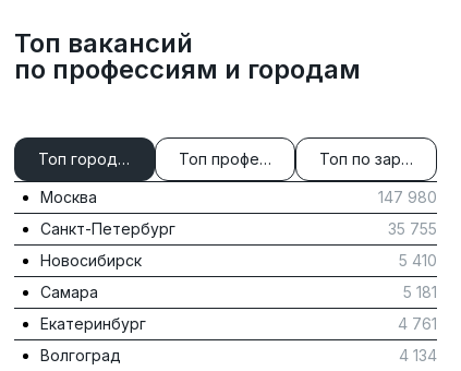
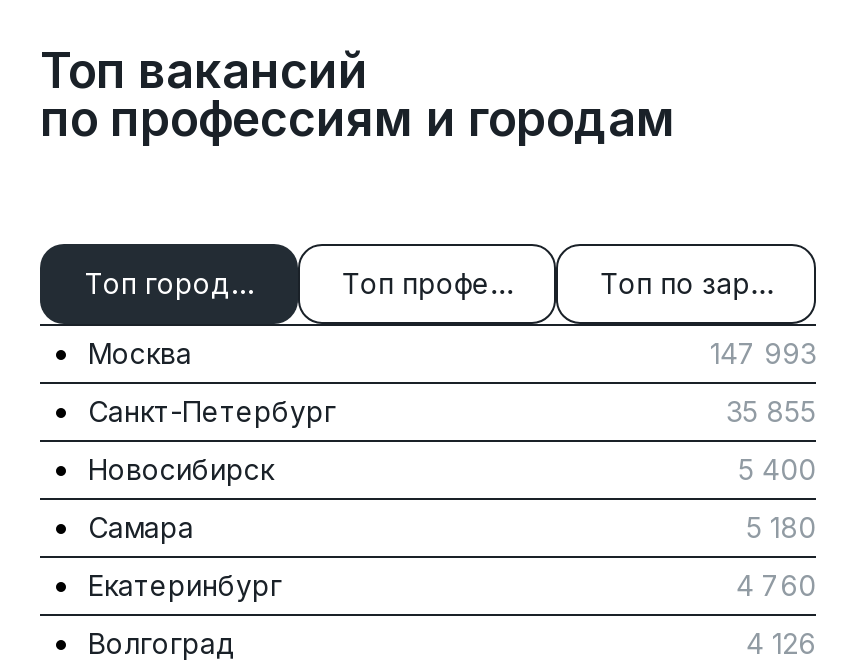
[378,188,437,206] 147 980 -> [710,336,816,370] 147 993
[388,219,437,238] 35 755 -> [726,394,816,428] 35 855
[399,251,437,270] 5 410 -> [738,452,816,486] 5 400
[403,283,437,301] 5 181 -> [746,510,816,544] 5 180
[398,314,437,333] 4 761 -> [736,568,816,602] 4 760
[399,346,437,364] 4 134 -> [746,626,816,660] 4 126

